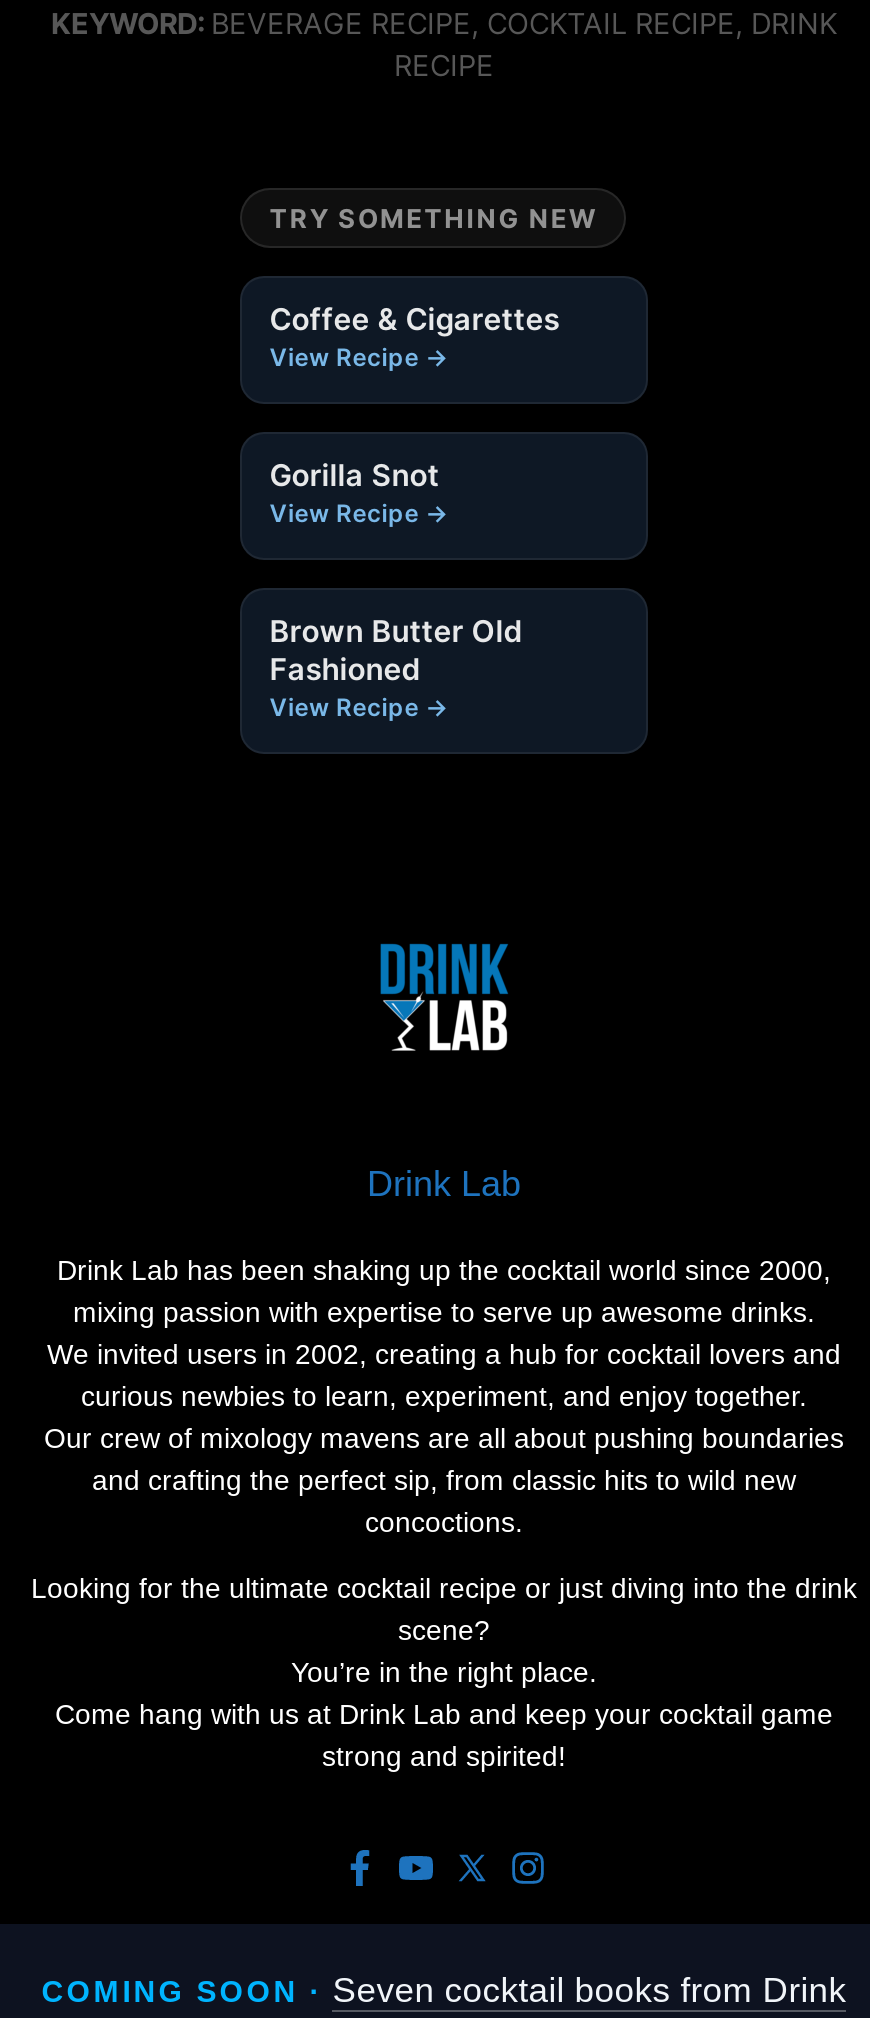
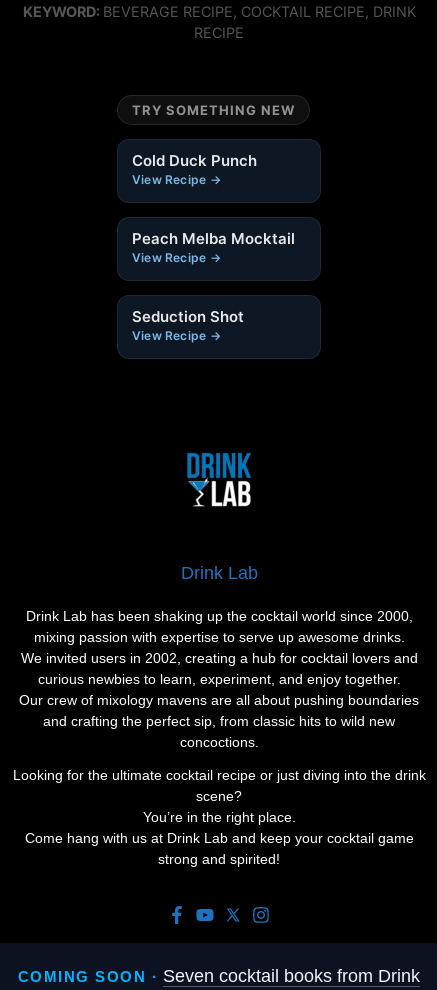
[270,301,560,339] Coffee & Cigarettes -> [132,151,257,170] Cold Duck Punch
[270,457,440,495] Gorilla Snot -> [132,229,295,248] Peach Melba Mocktail
[270,613,522,689] Brown Butter Old | Fashioned -> [132,307,244,326] Seduction Shot

